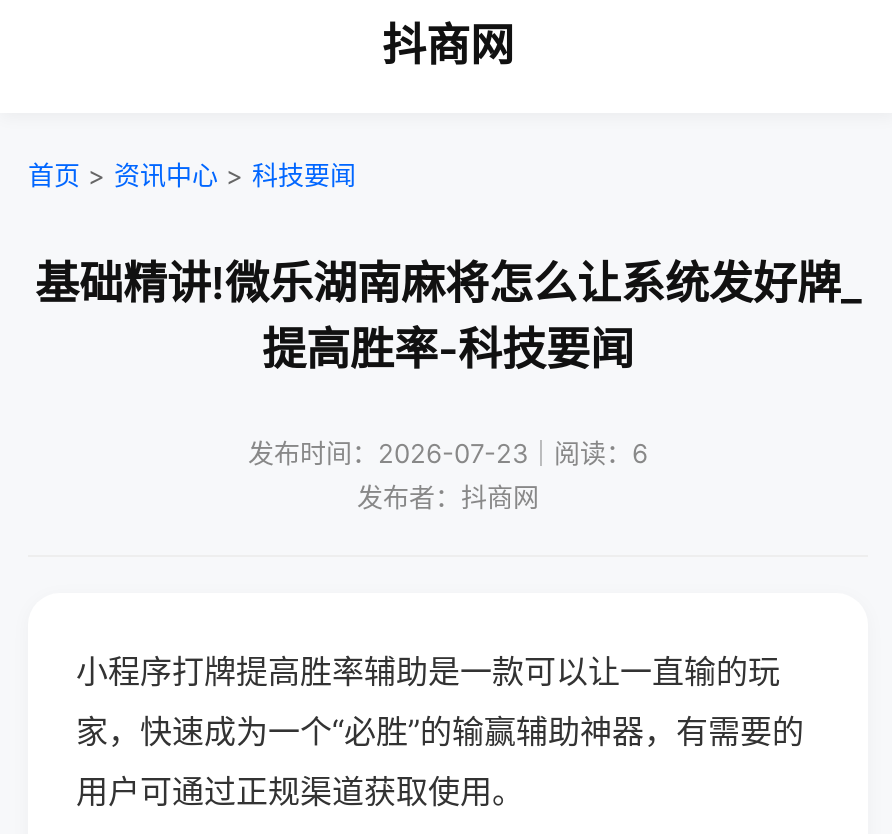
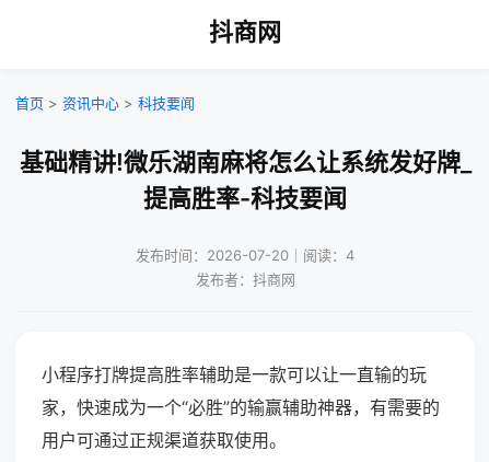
[248,437,648,469] 发布时间：2026-07-23｜阅读：6 -> [136,246,354,264] 发布时间：2026-07-20｜阅读：4

